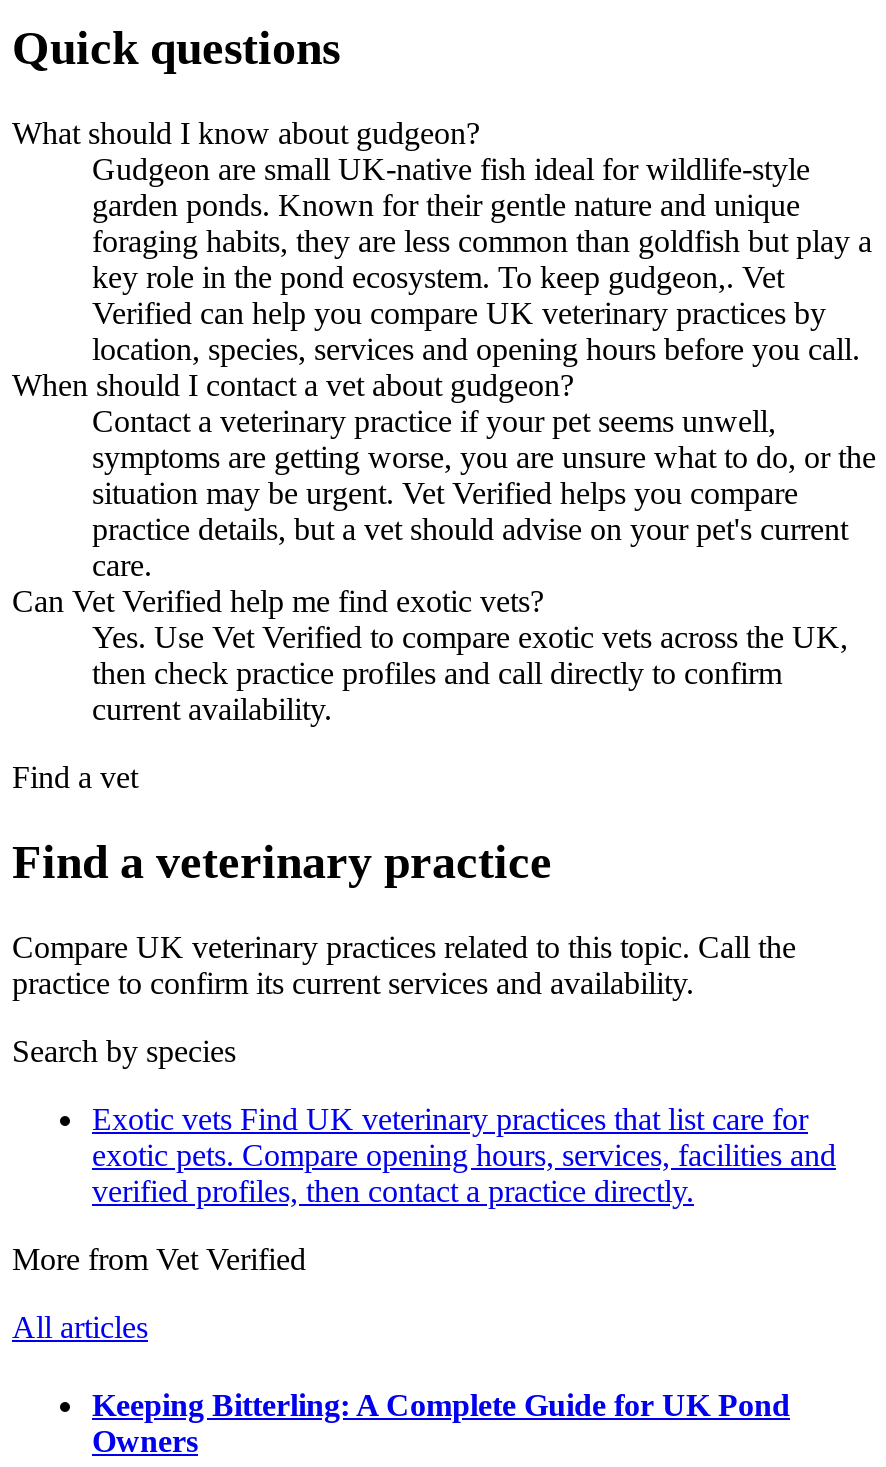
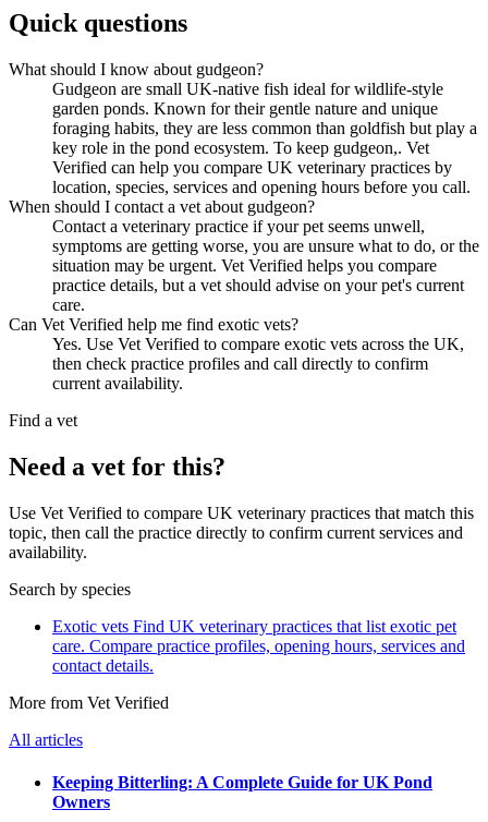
[12,836,552,888] Find a veterinary practice -> [9,453,225,481] Need a vet for this?
[12,930,796,1000] Compare UK veterinary practices related to this topic. Call the | practice to confirm its current services and availability. -> [9,504,474,561] Use Vet Verified to compare UK veterinary practices that match this | topic, then call the practice directly to confirm current services and | availability.
[92,1102,836,1208] Exotic vets Find UK veterinary practices that list care for | exotic pets. Compare opening hours, services, facilities and | verified profiles, then contact a practice directly. -> [52,617,465,675] Exotic vets Find UK veterinary practices that list exotic pet | care. Compare practice profiles, opening hours, services and | contact details.

